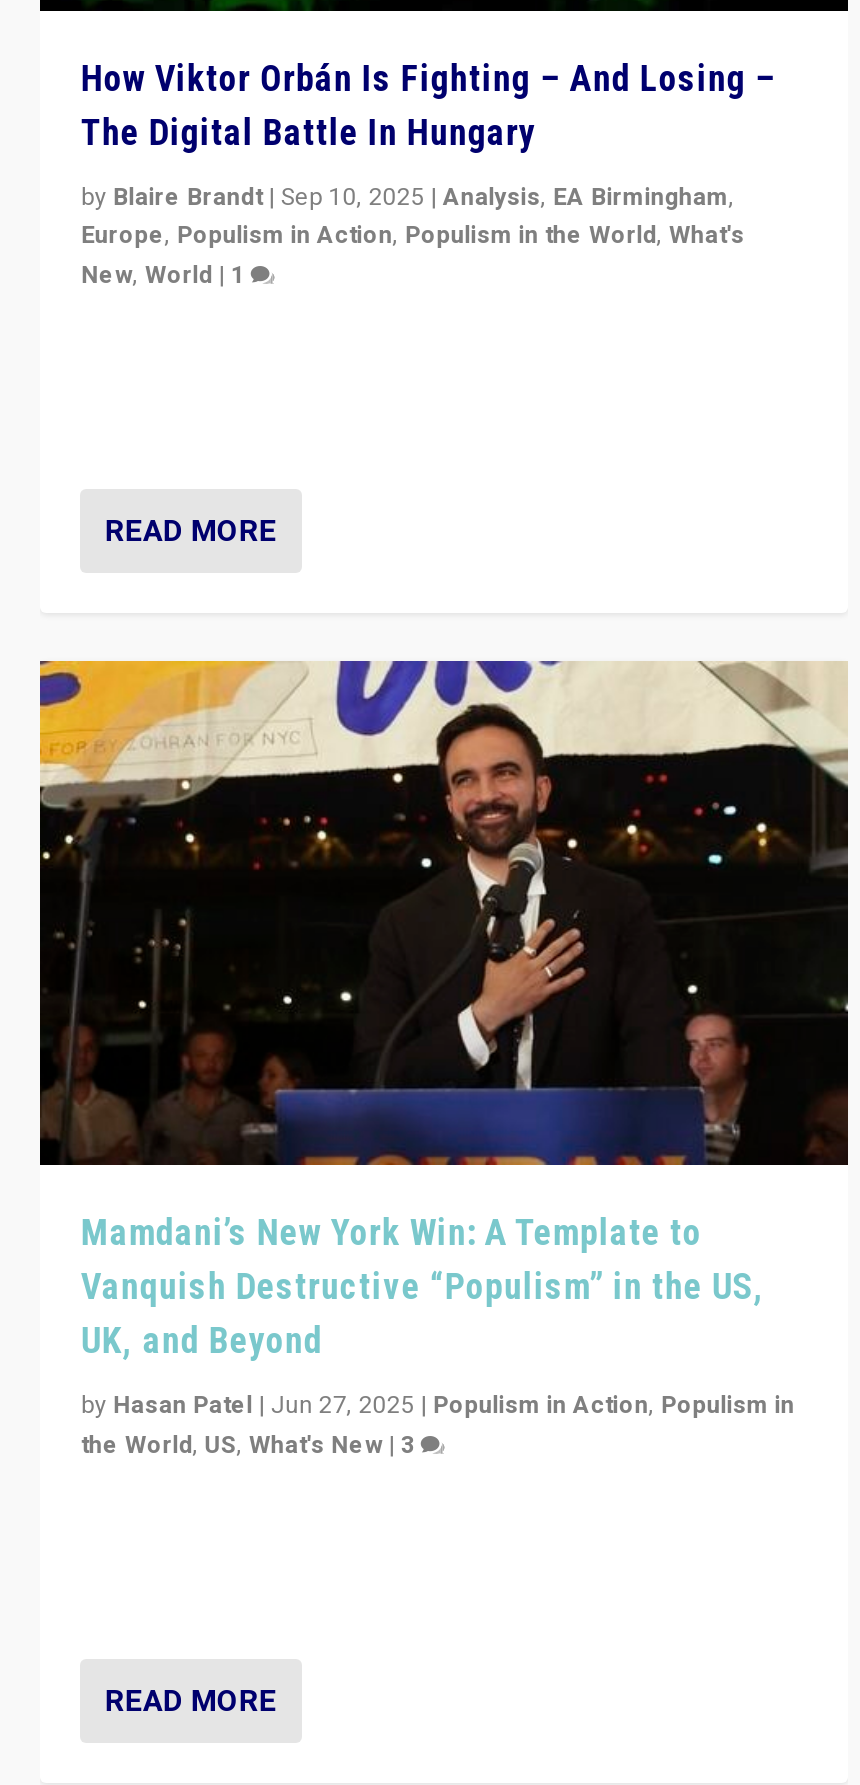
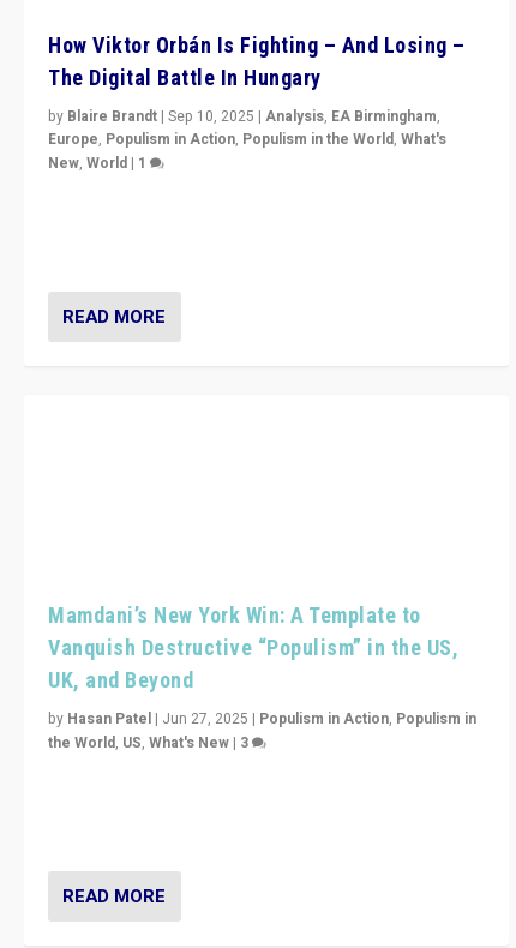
[38,658,850,1166] [image] -> none

